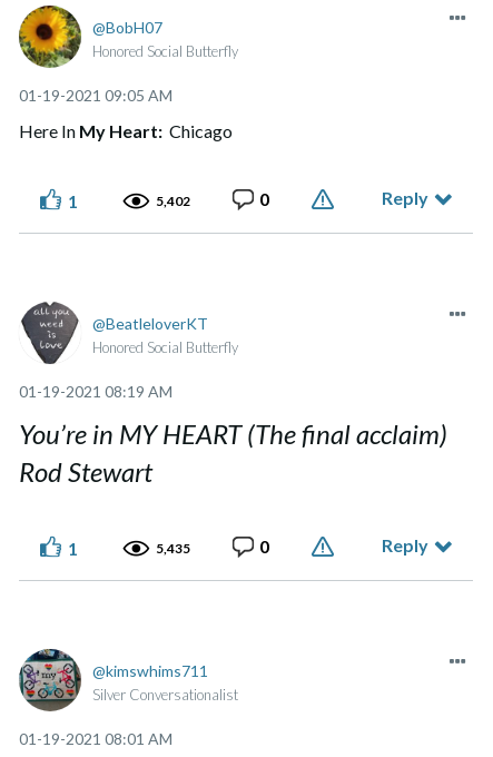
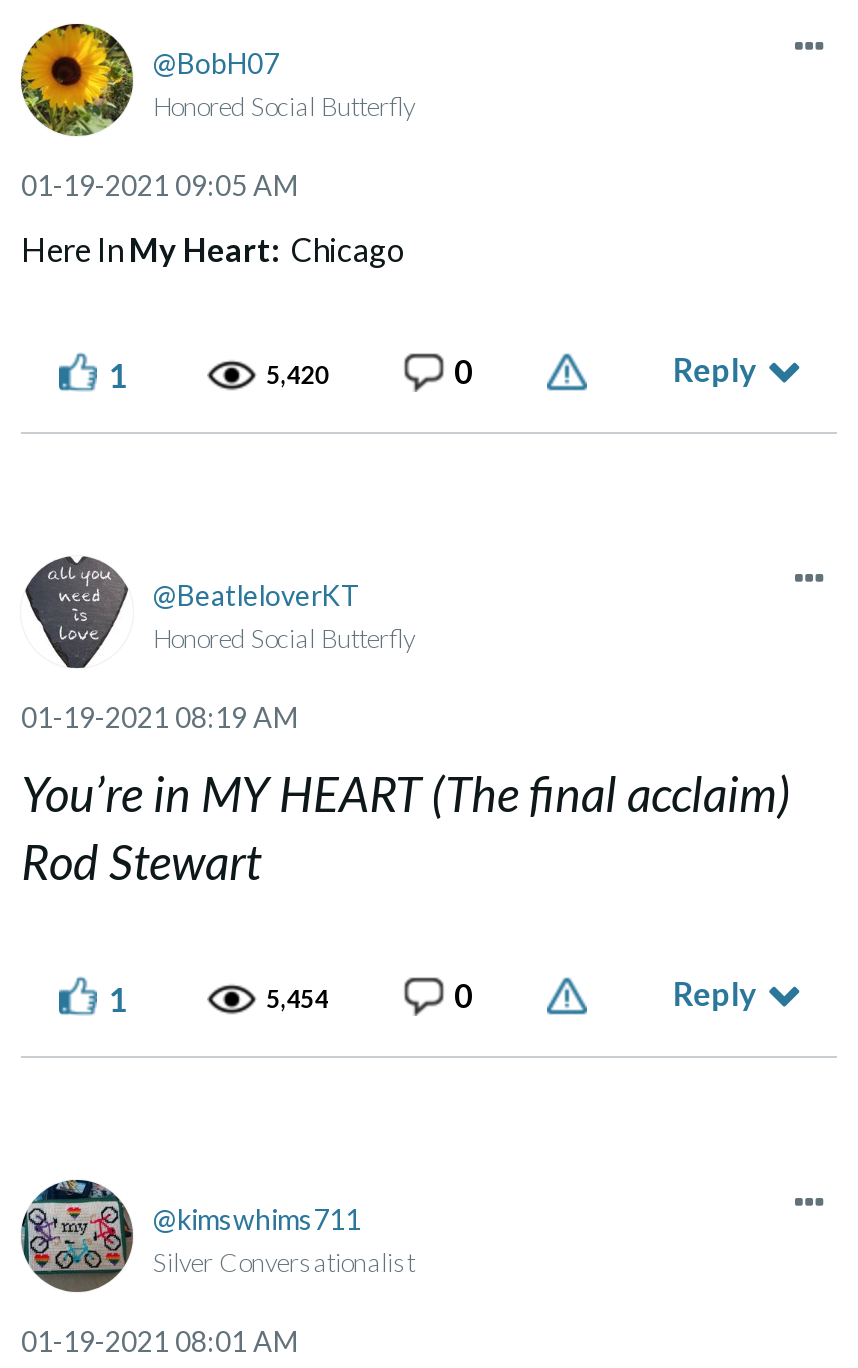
[155,192,190,209] 5,402 -> [266,359,328,389] 5,420
[155,540,190,556] 5,435 -> [266,983,328,1013] 5,454

